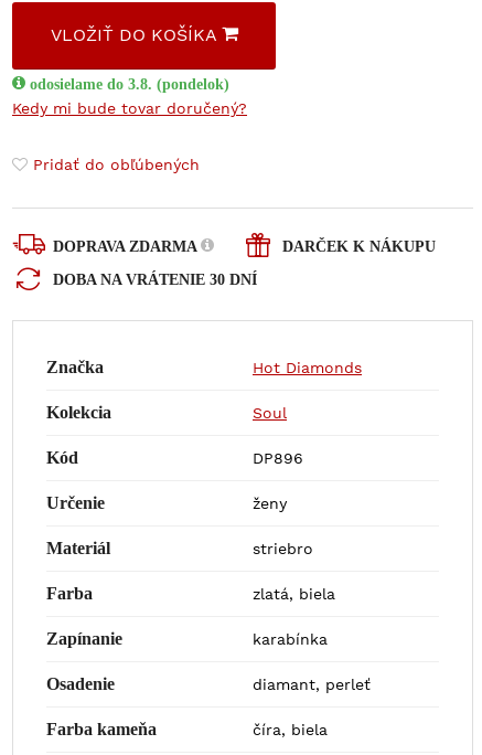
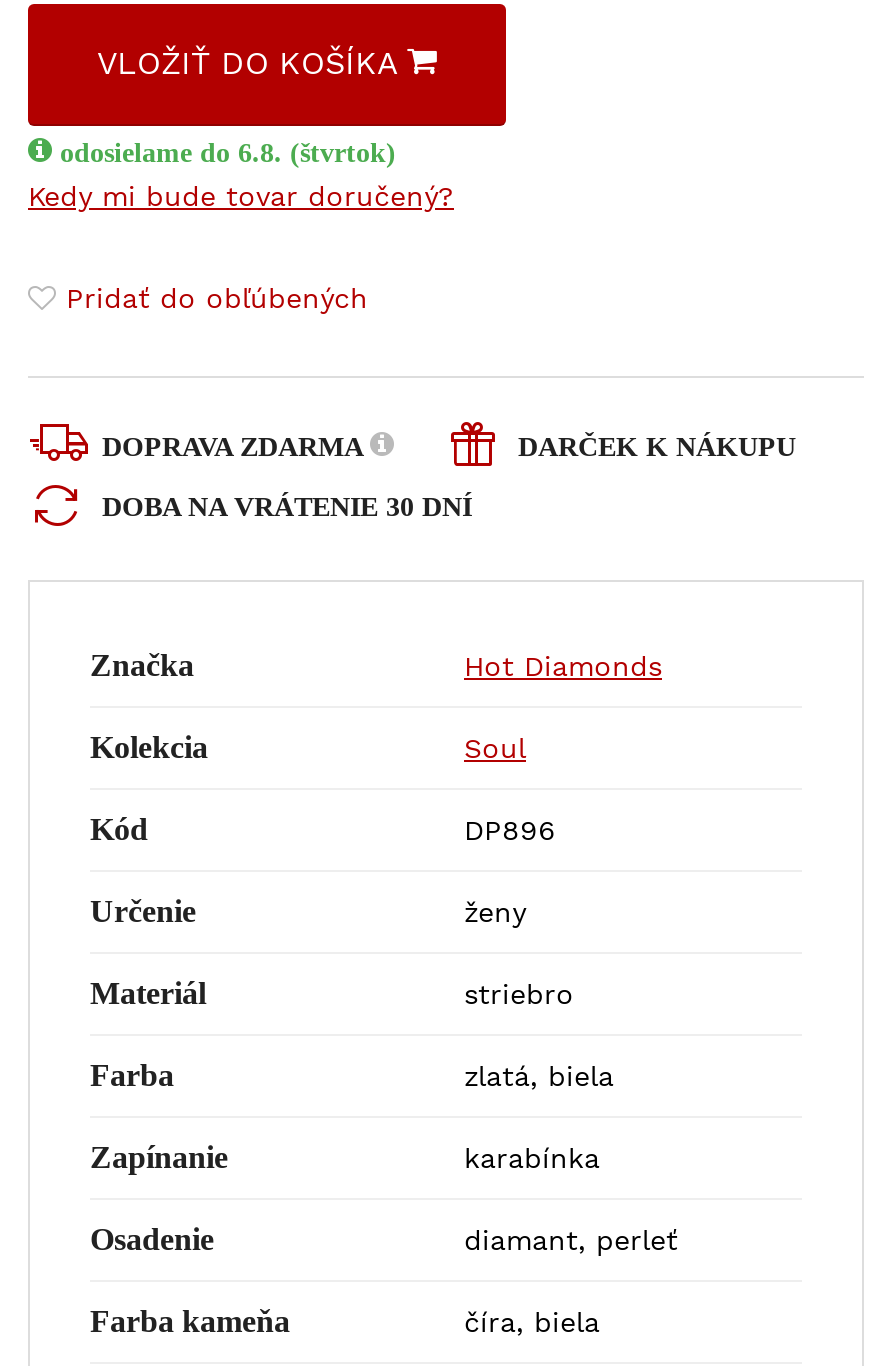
[25,76,229,93] odosielame do 3.8. (pondelok) -> [52,138,396,168] odosielame do 6.8. (štvrtok)

